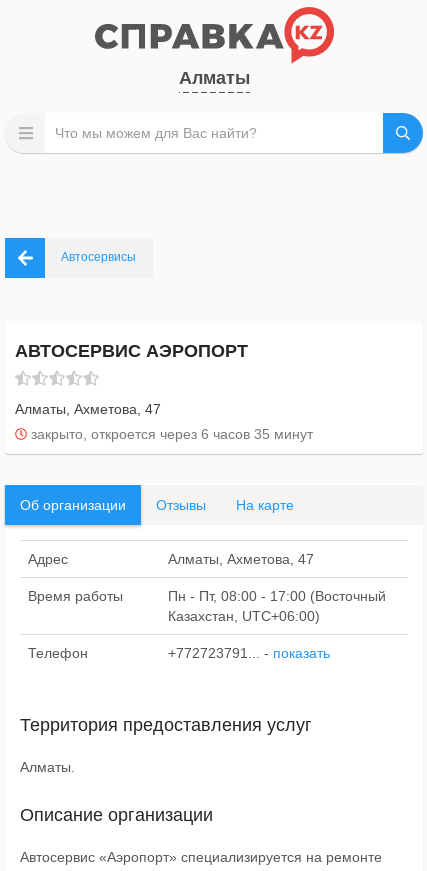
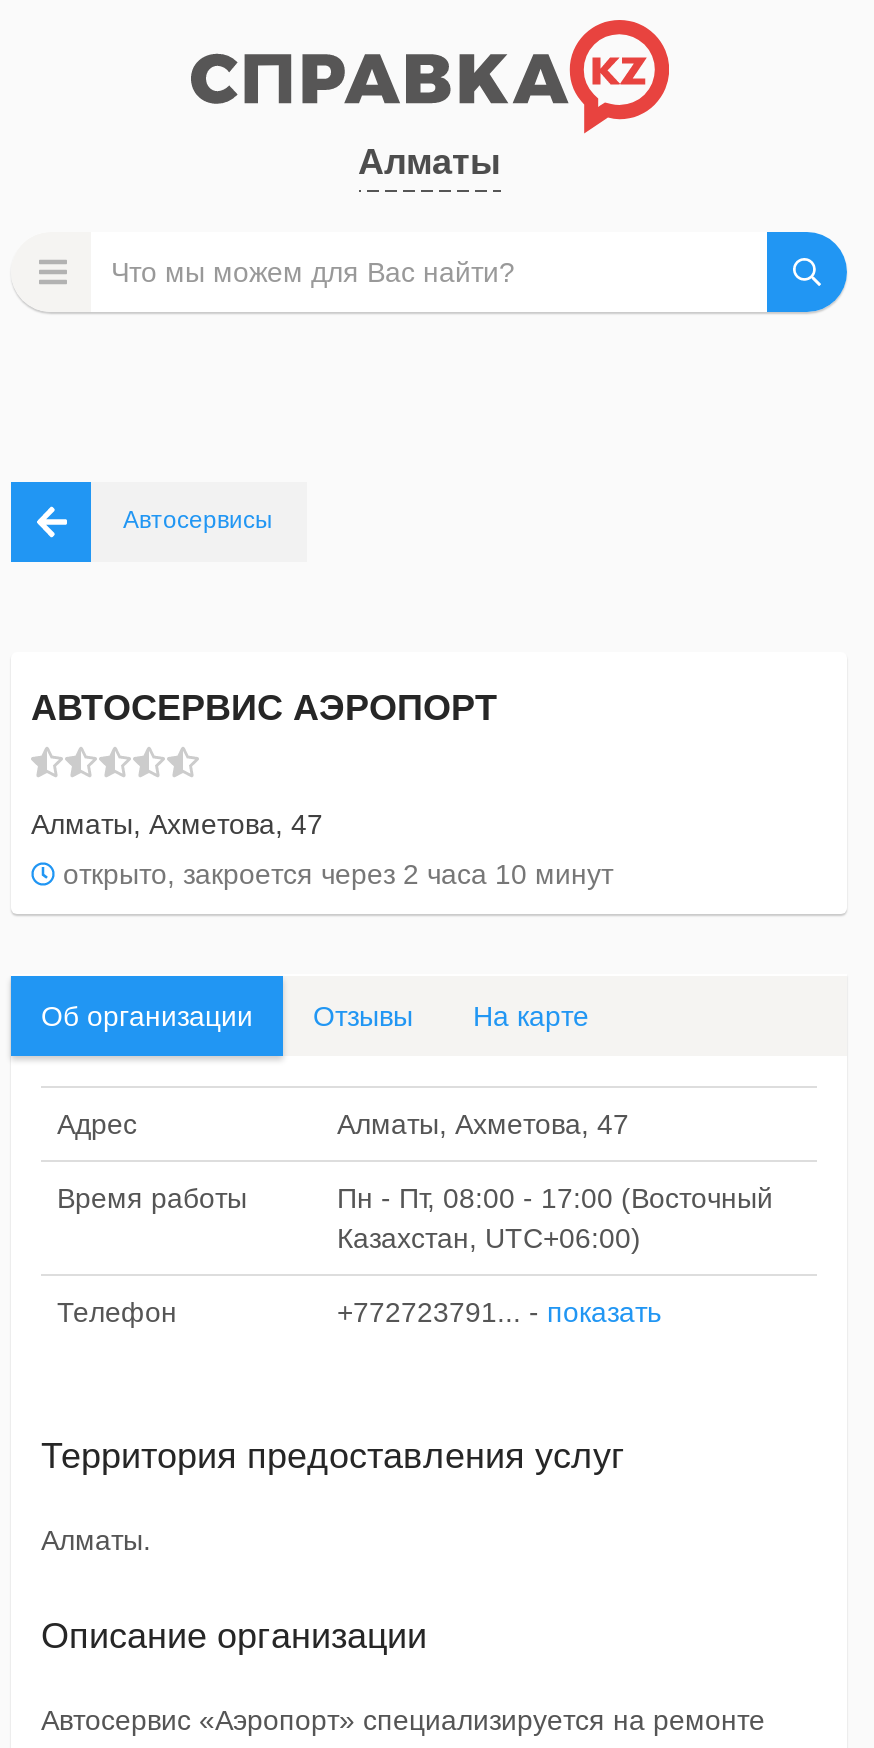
[27,426,313,442] закрыто, откроется через 6 часов 35 минут -> [55,858,613,890] открыто, закроется через 2 часа 10 минут

